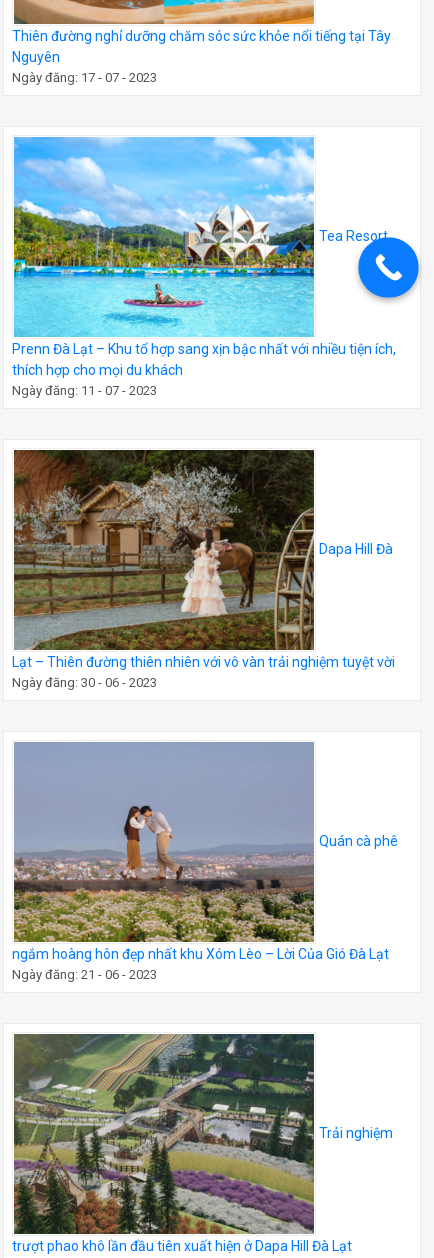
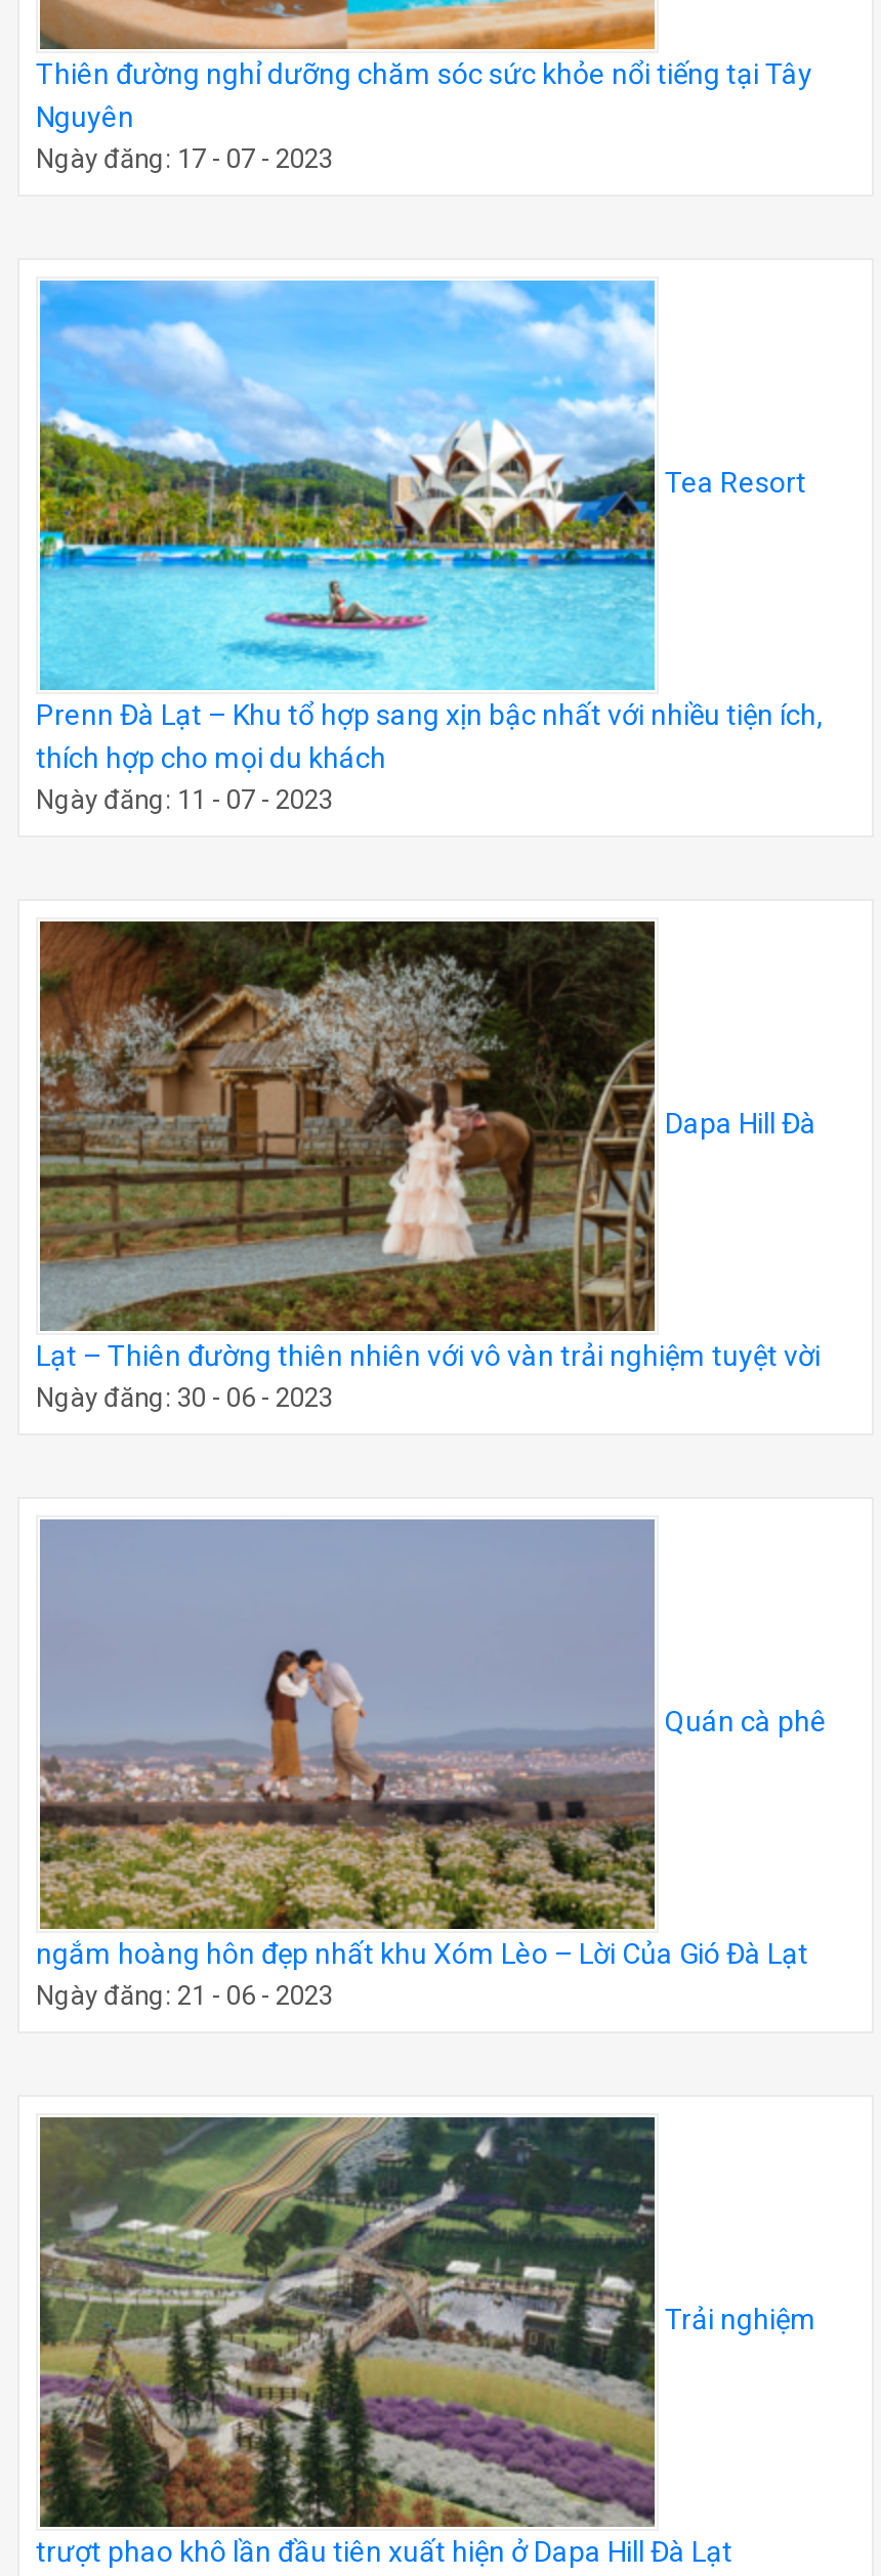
[357,236,420,302] [image] -> none

